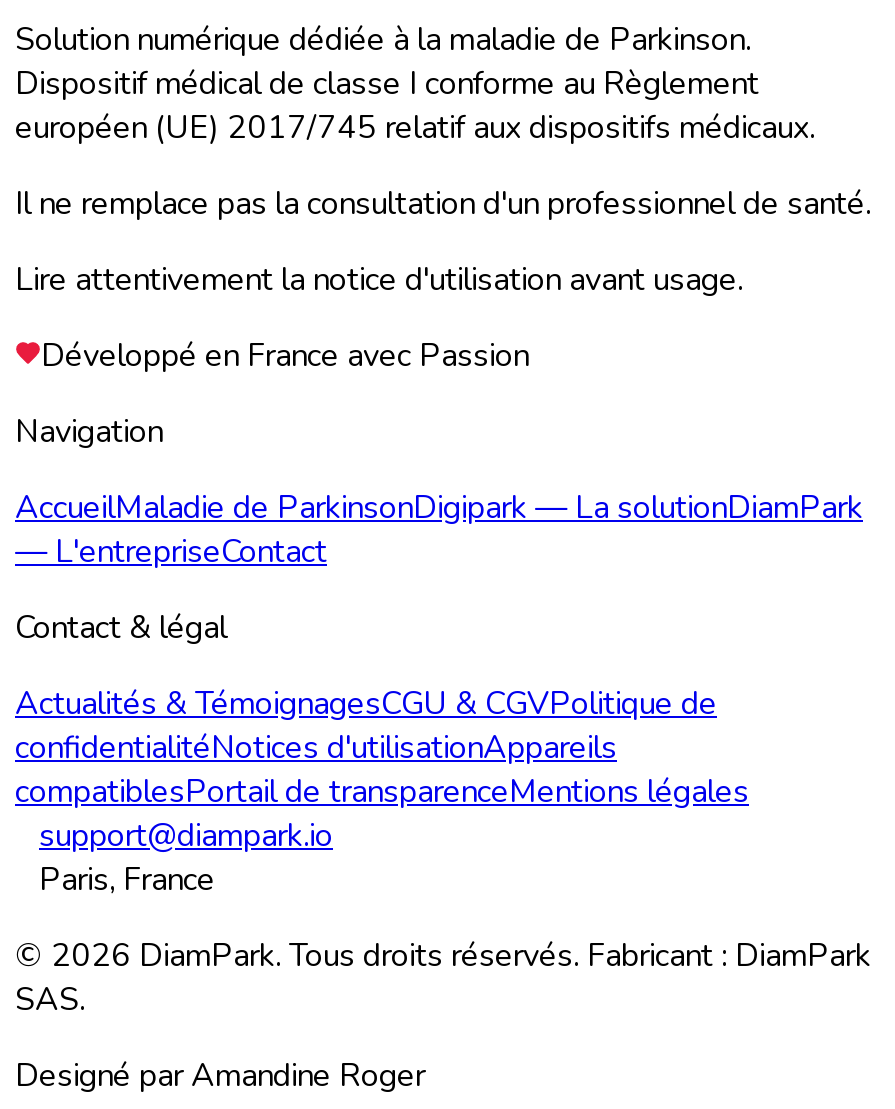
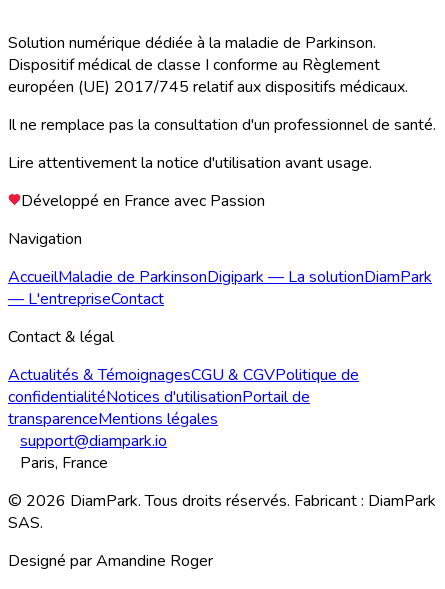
[15,726,749,814] confidentialitéNotices d'utilisationAppareils | compatiblesPortail de transparenceMentions légales -> [8,386,310,430] confidentialitéNotices d'utilisationPortail de | transparenceMentions légales

